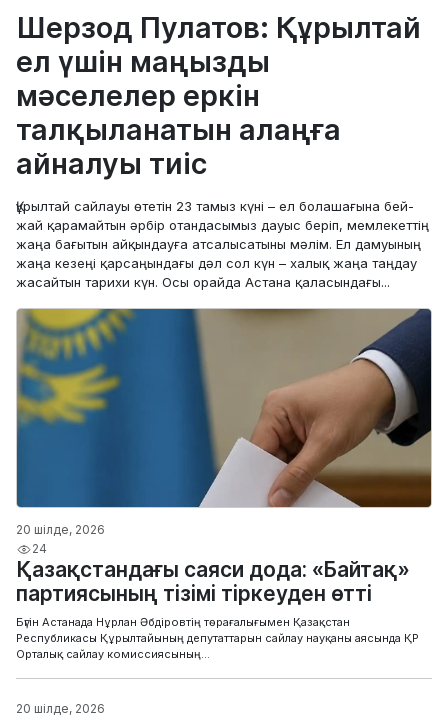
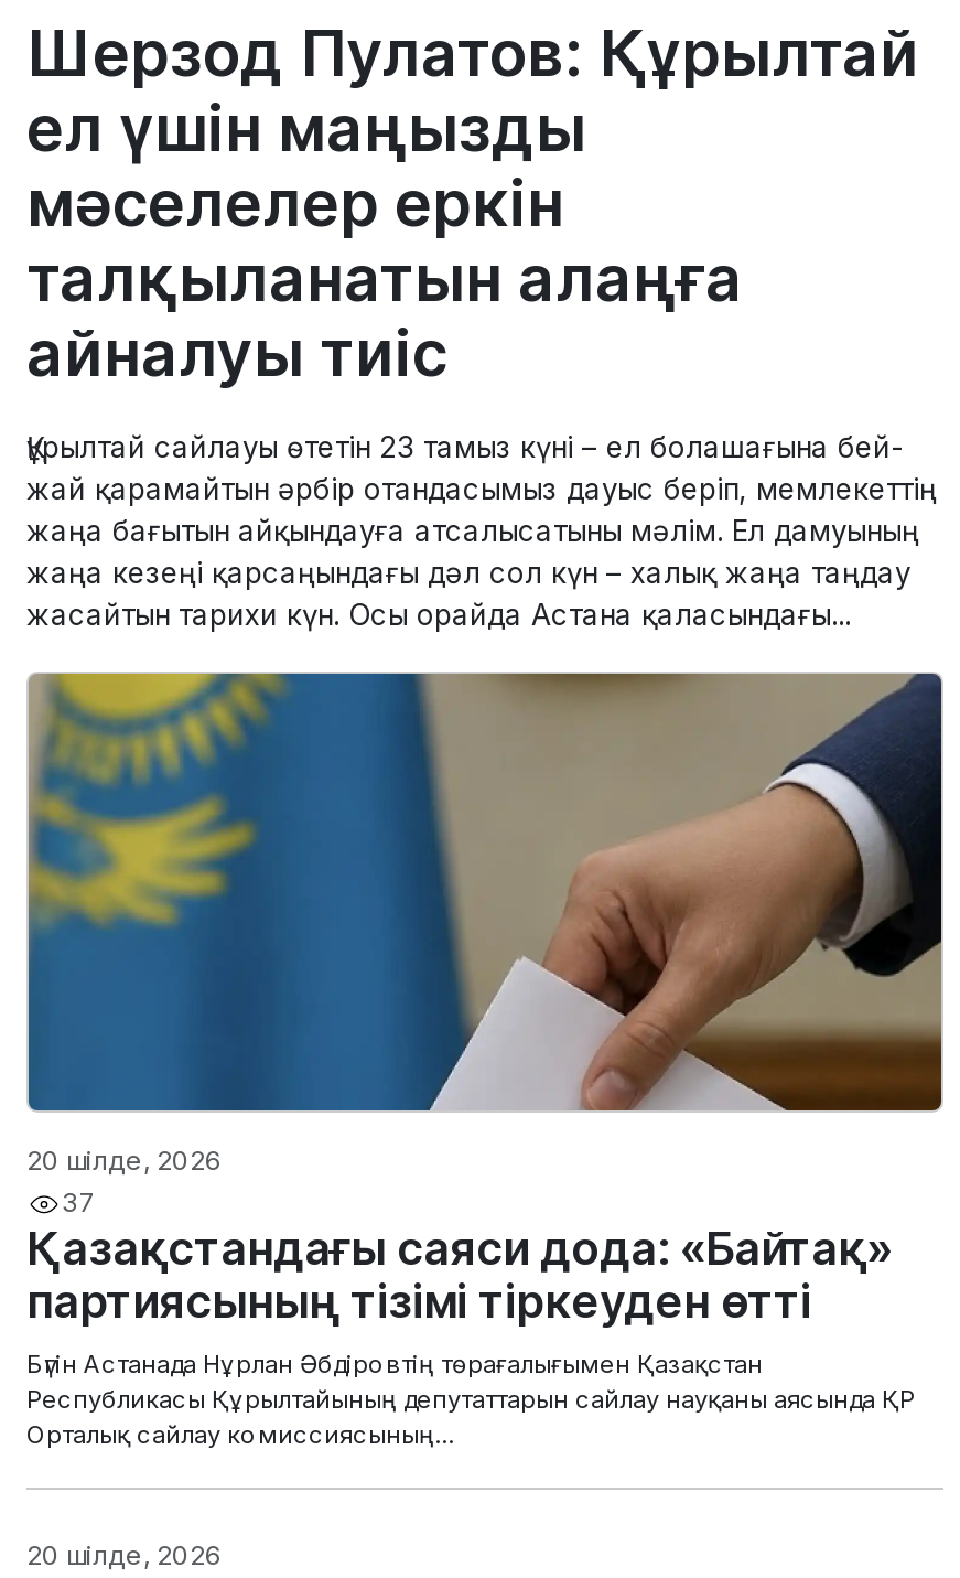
[32,541,47,556] 24 -> [62,1185,97,1219] 37

